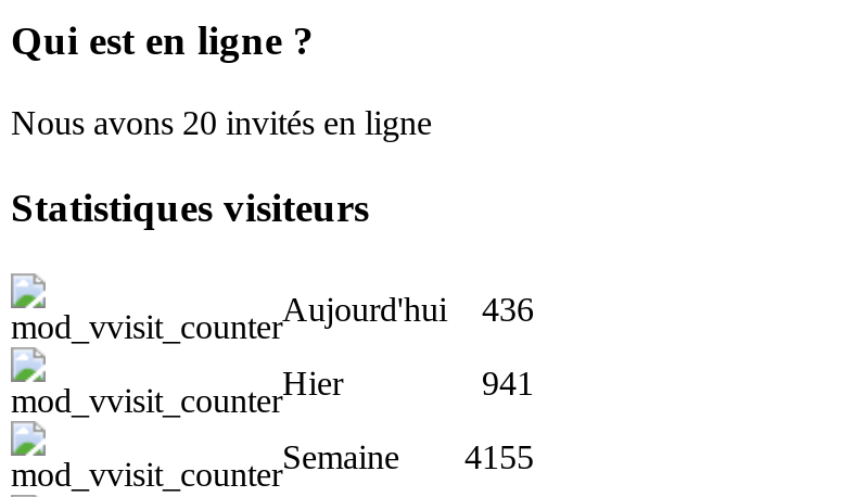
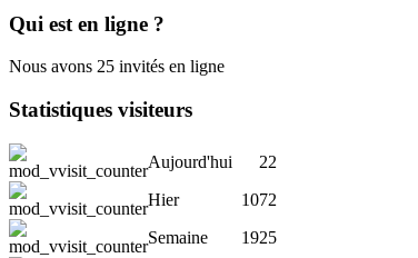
[11,105,432,142] Nous avons 20 invités en ligne -> [9,57,225,76] Nous avons 25 invités en ligne
[282,291,534,327] Aujourd'hui 436 -> [148,152,277,171] Aujourd'hui 22
[482,364,534,401] 941 -> [241,190,277,209] 1072
[282,438,534,475] Semaine 4155 -> [148,228,277,247] Semaine 1925

